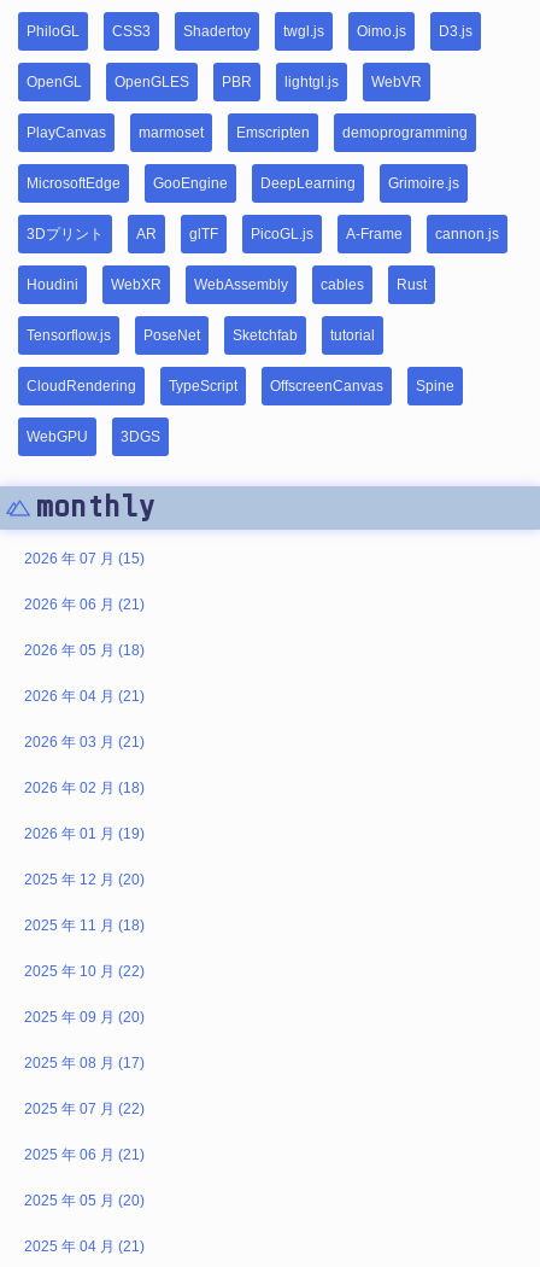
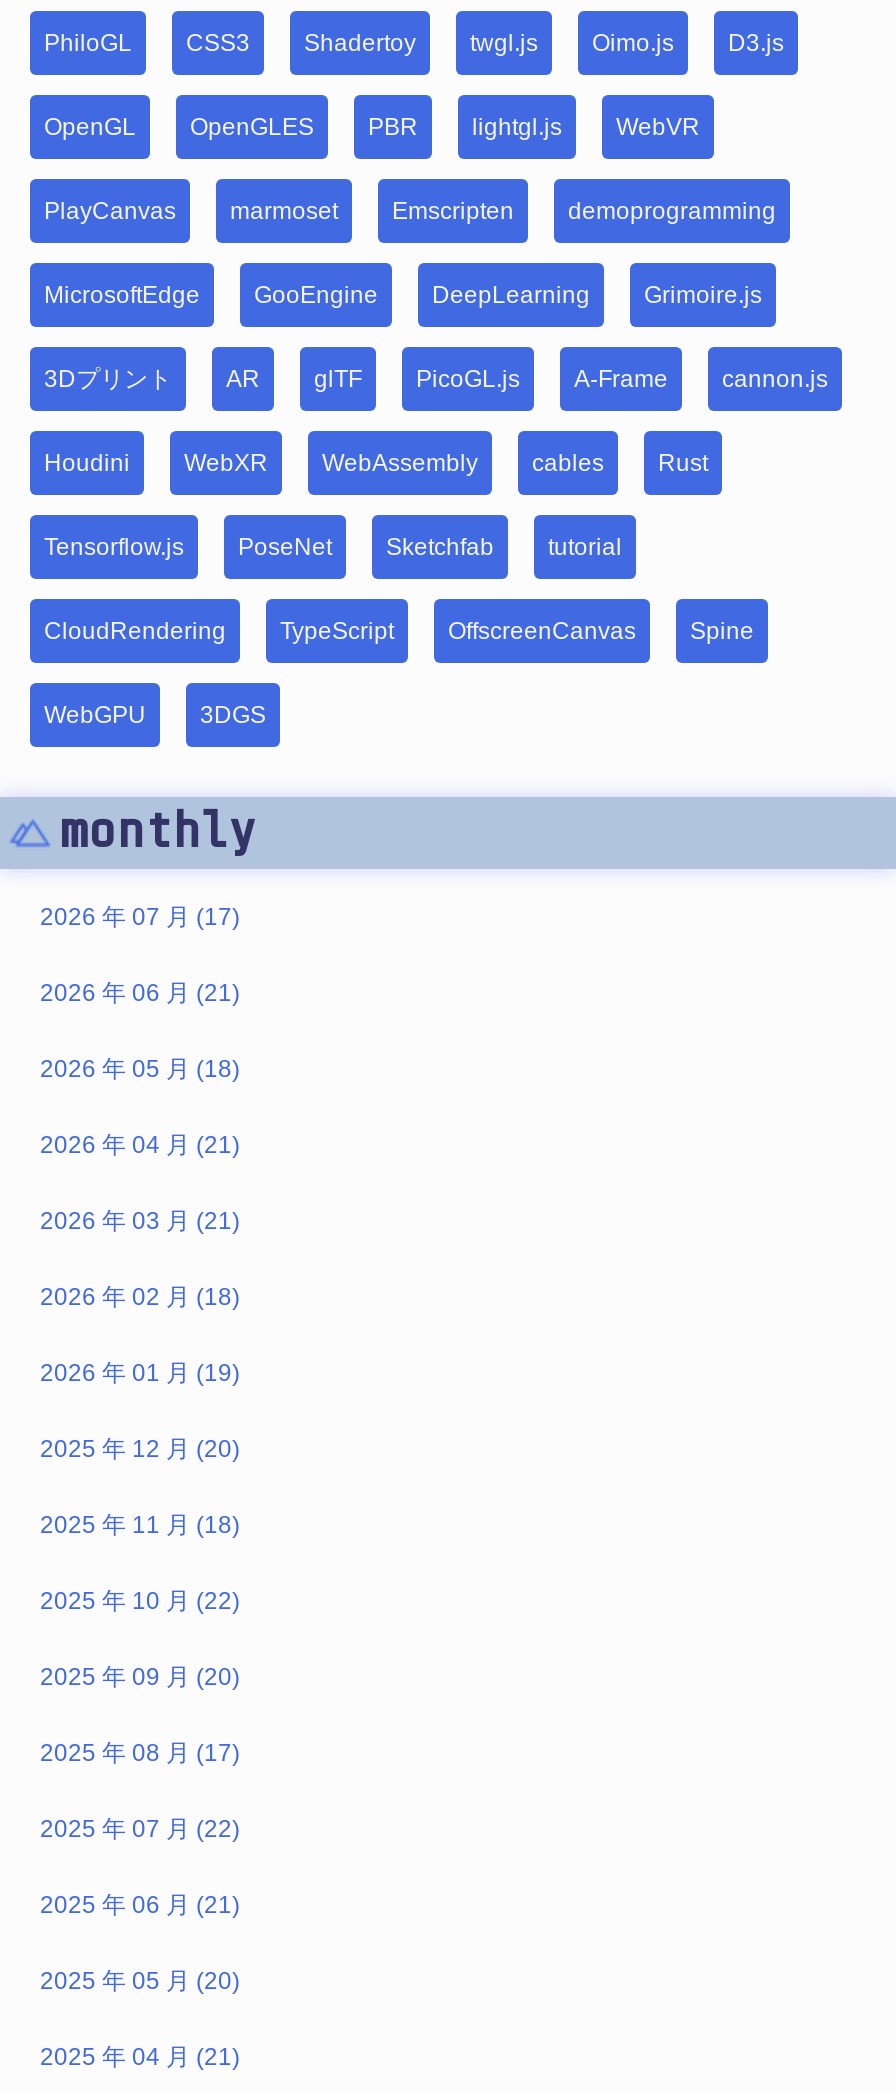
[24,551,145,567] 2026 年 07 月 (15) -> [40,904,240,932] 2026 年 07 月 (17)

